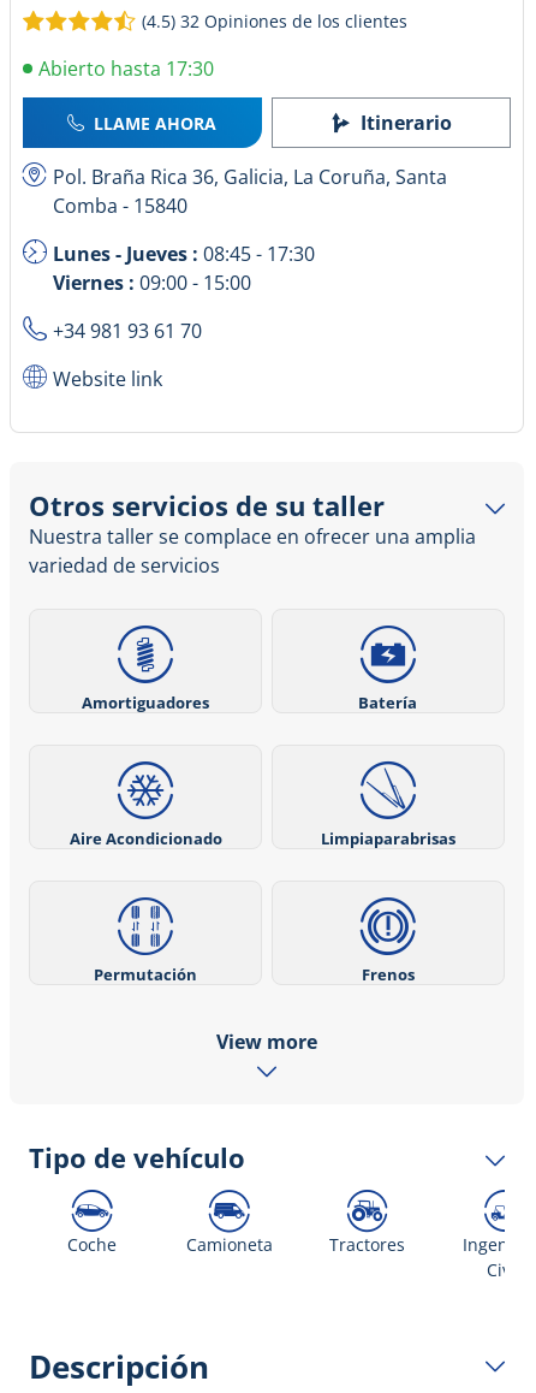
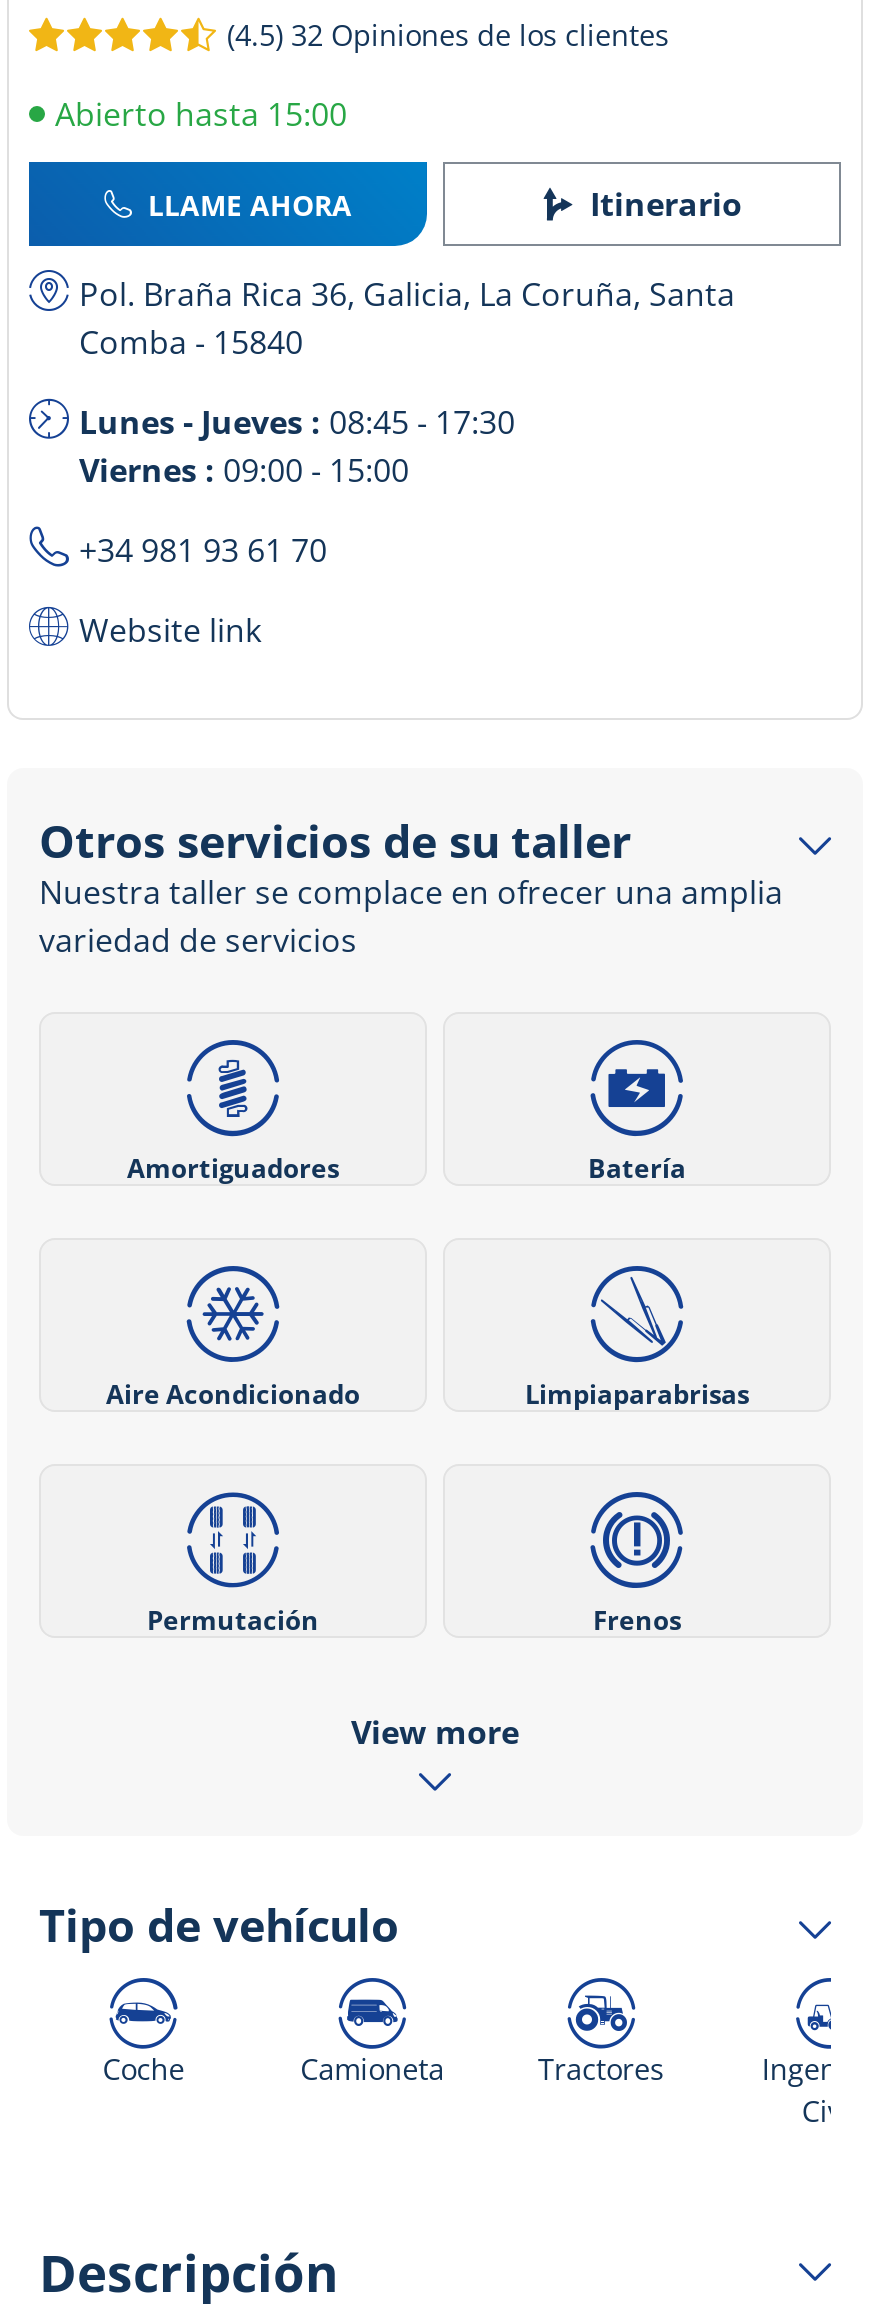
[38,56,214,82] Abierto hasta 17:30 -> [55,92,347,136] Abierto hasta 15:00

